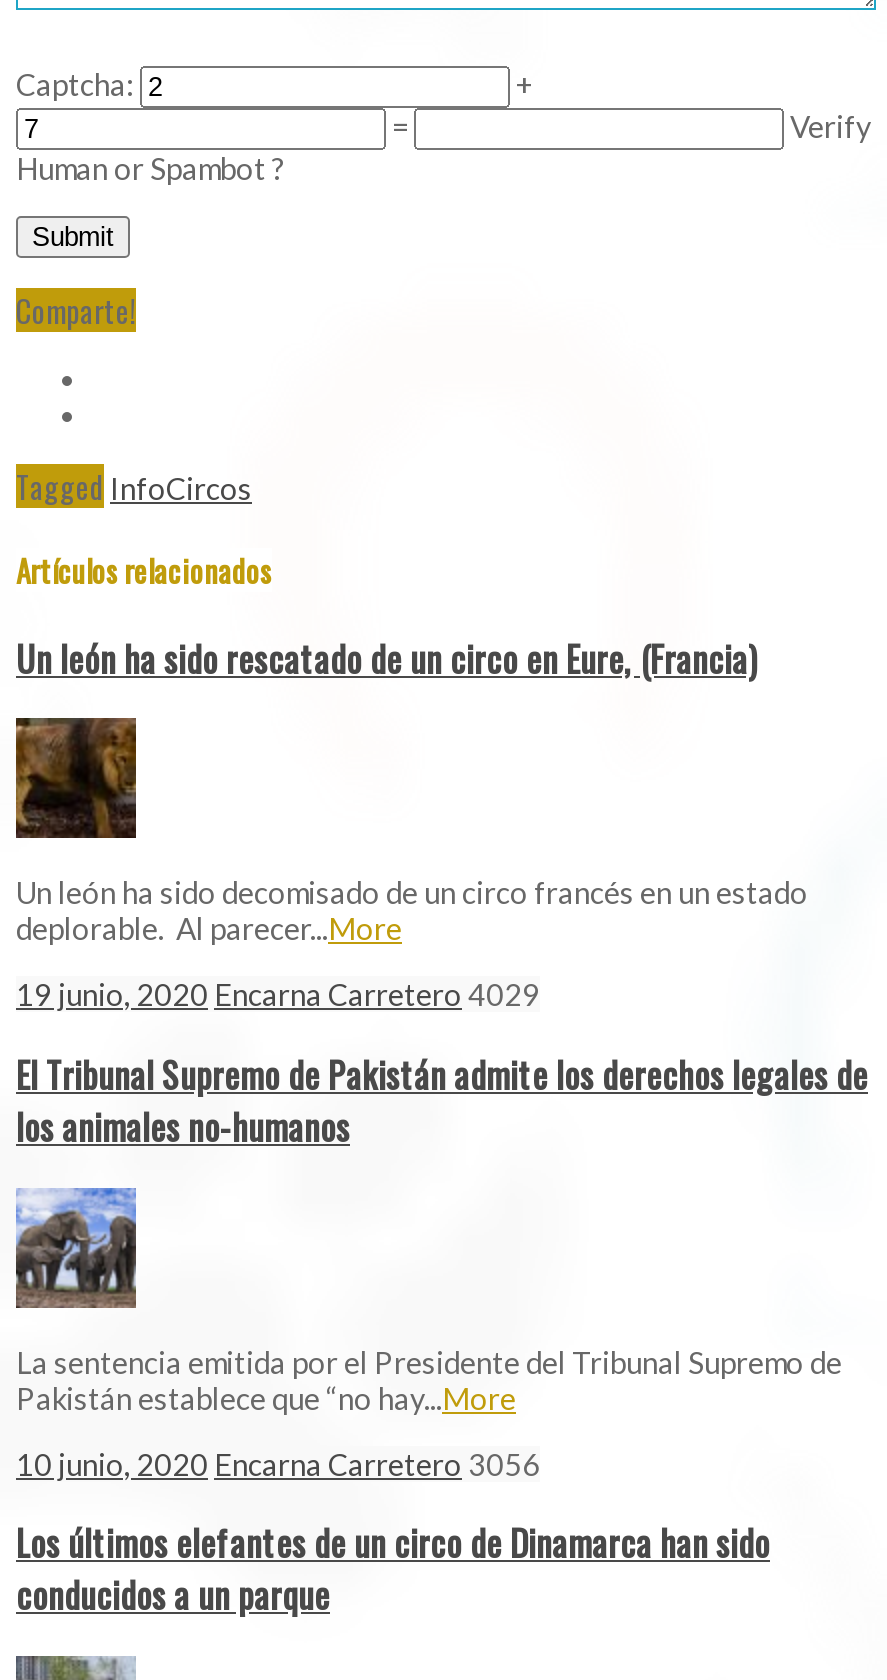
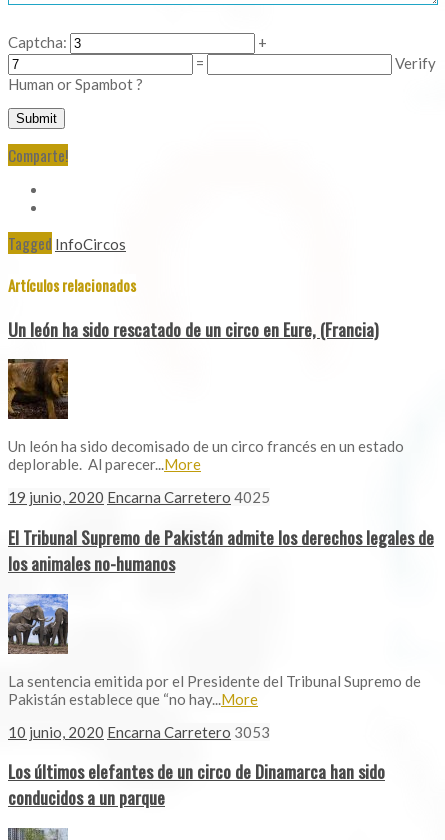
[16,977,540,1013] 19 junio, 2020 Encarna Carretero 4029 -> [8,488,270,506] 19 junio, 2020 Encarna Carretero 4025
[16,1445,540,1481] 10 junio, 2020 Encarna Carretero 3056 -> [8,722,270,740] 10 junio, 2020 Encarna Carretero 3053

